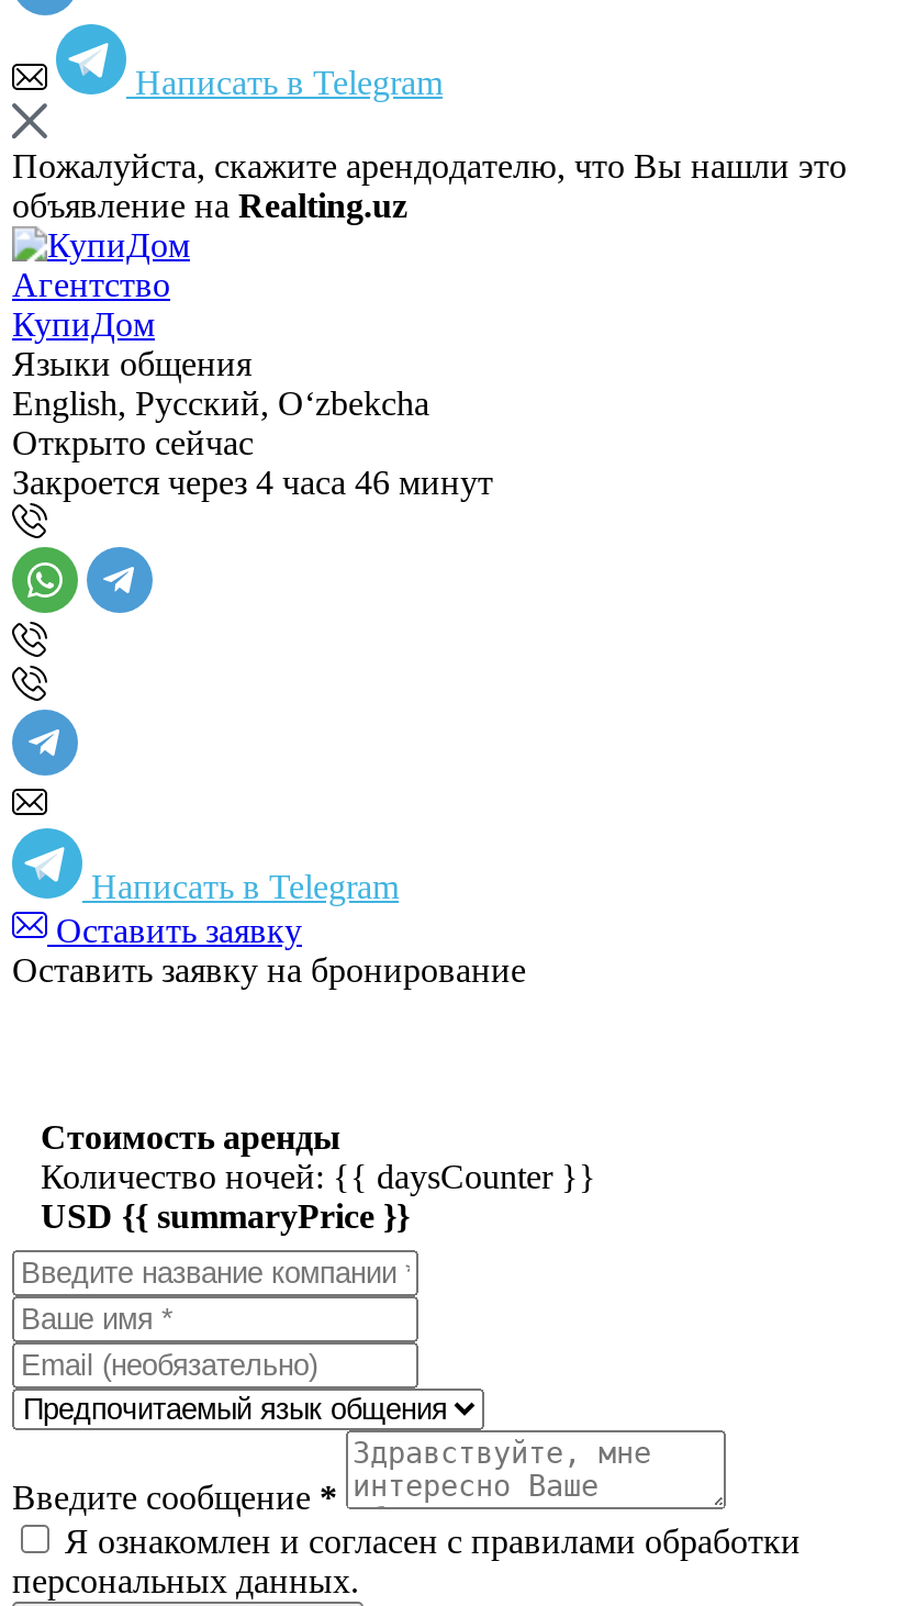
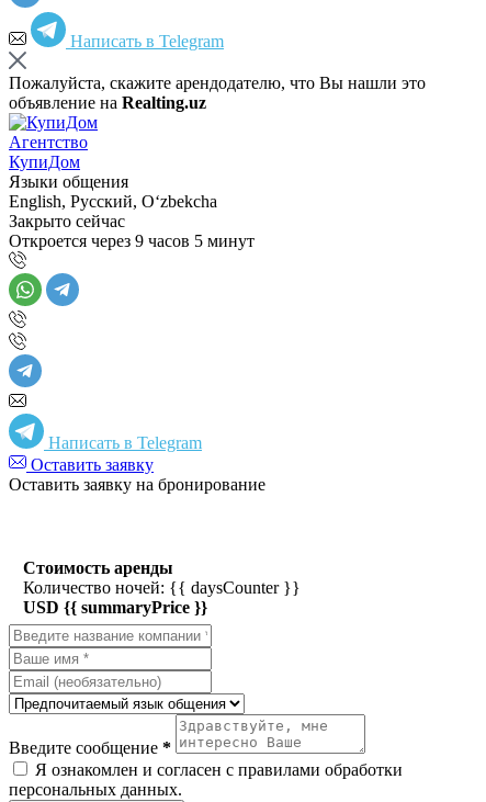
[12,425,254,462] Открыто сейчас -> [9,212,125,231] Закрыто сейчас
[12,464,493,502] Закроется через 4 часа 46 минут -> [9,232,255,250] Откроется через 9 часов 5 минут

